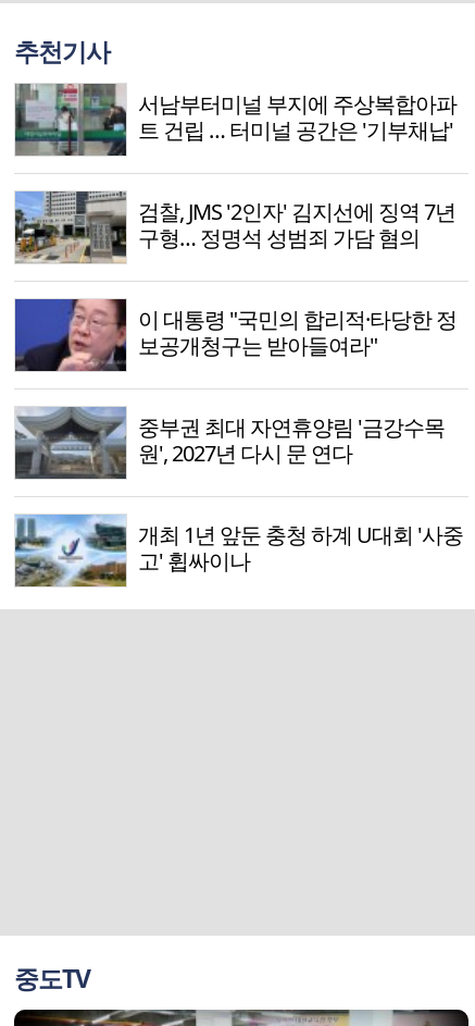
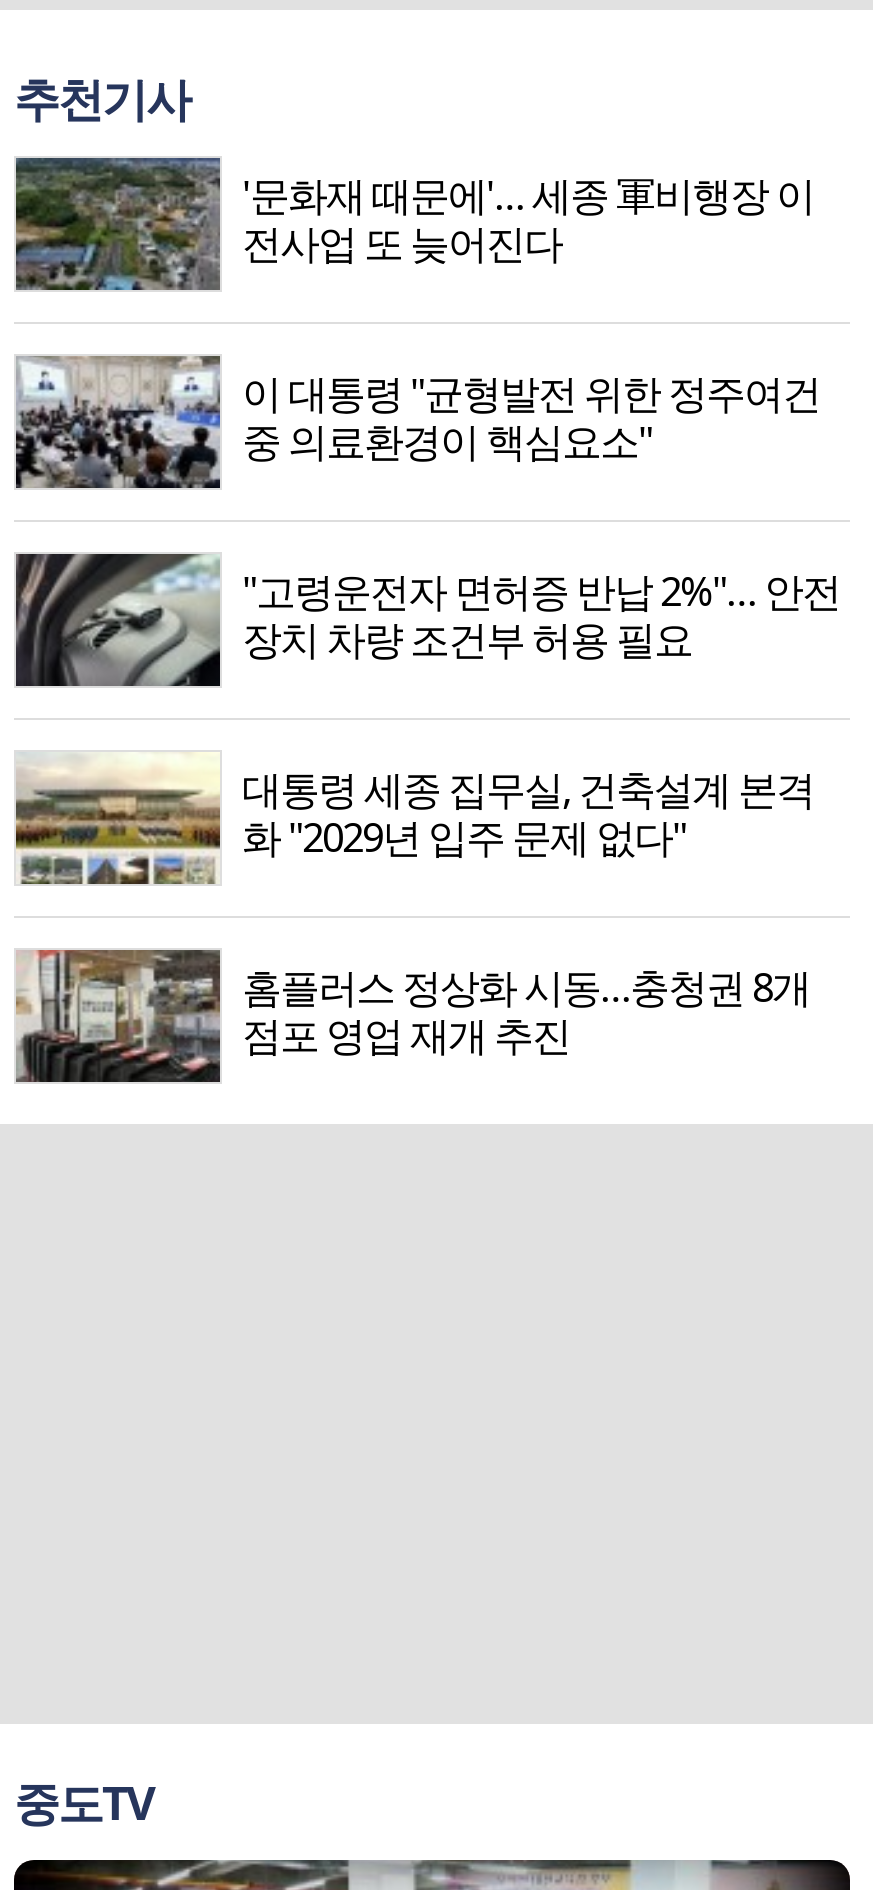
[15,83,457,157] [image] | 서남부터미널 부지에 주상복합아파 | 트 건립 … 터미널 공간은 '기부채납' -> [16,156,814,292] [image] | '문화재 때문에'… 세종 軍비행장 이 | 전사업 또 늦어진다
[15,190,455,264] [image] | 검찰, JMS '2인자' 김지선에 징역 7년 | 구형… 정명석 성범죄 가담 혐의 -> [14,354,820,490] [image] | 이 대통령 "균형발전 위한 정주여건 | 중 의료환경이 핵심요소"
[14,298,457,372] [image] | 이 대통령 "국민의 합리적·타당한 정 | 보공개청구는 받아들여라" -> [14,552,840,688] [image] | "고령운전자 면허증 반납 2%"… 안전 | 장치 차량 조건부 허용 필요
[14,406,445,479] [image] | 중부권 최대 자연휴양림 '금강수목 | 원', 2027년 다시 문 연다 -> [14,752,814,886] [image] | 대통령 세종 집무실, 건축설계 본격 | 화 "2029년 입주 문제 없다"
[14,514,463,588] [image] | 개최 1년 앞둔 충청 하계 U대회 '사중 | 고' 휩싸이나 -> [14,948,810,1084] [image] | 홈플러스 정상화 시동…충청권 8개 | 점포 영업 재개 추진

